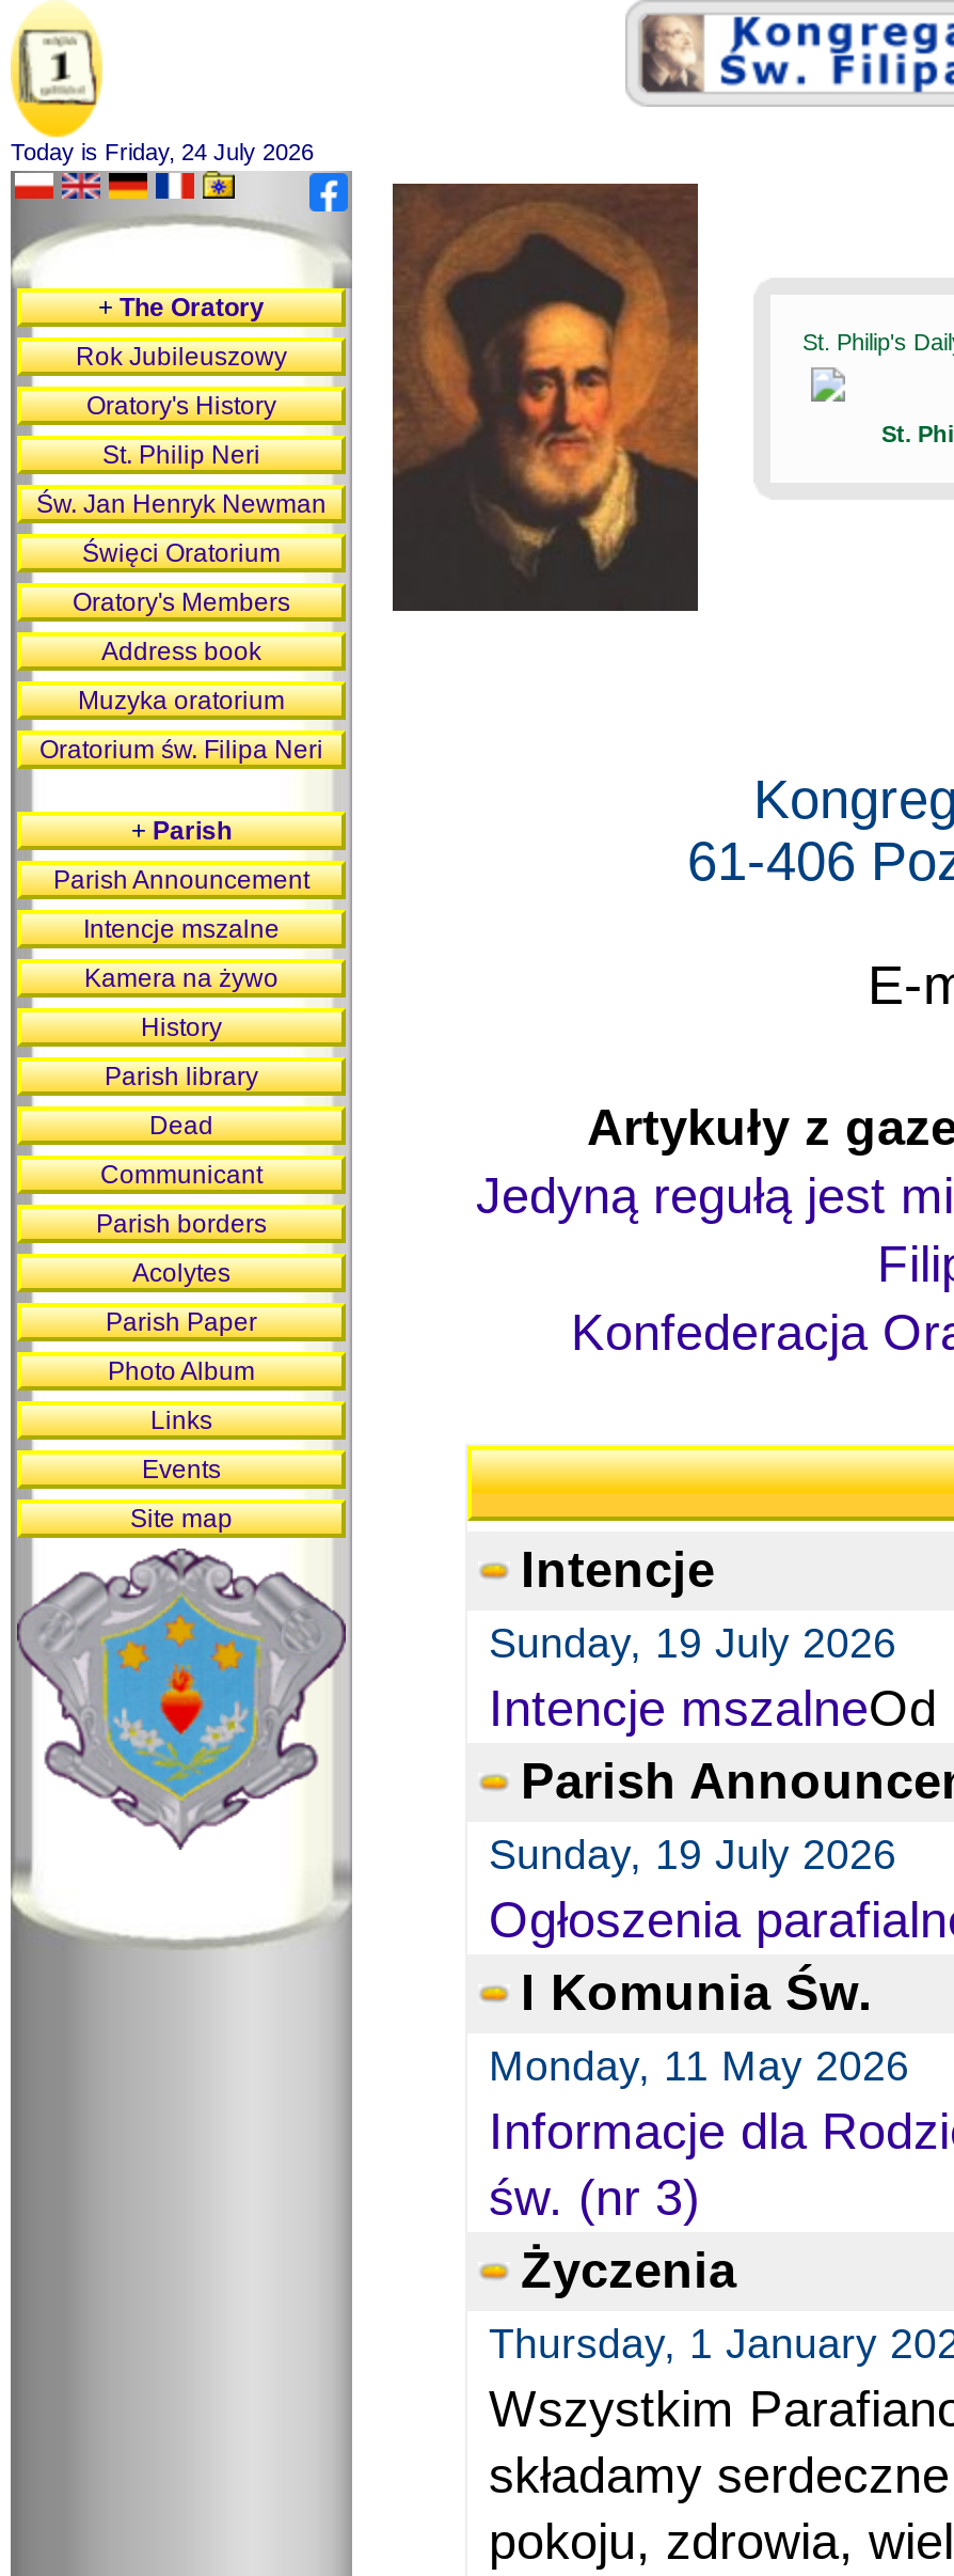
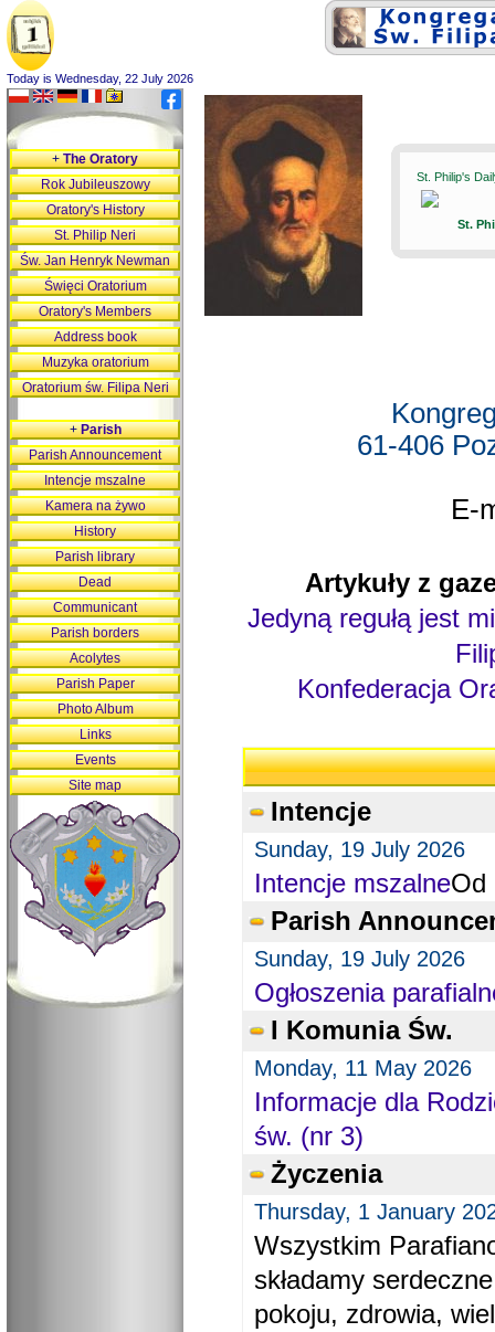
[11,139,314,164] Today is Friday, 24 July 2026 -> [7,72,193,85] Today is Wednesday, 22 July 2026

